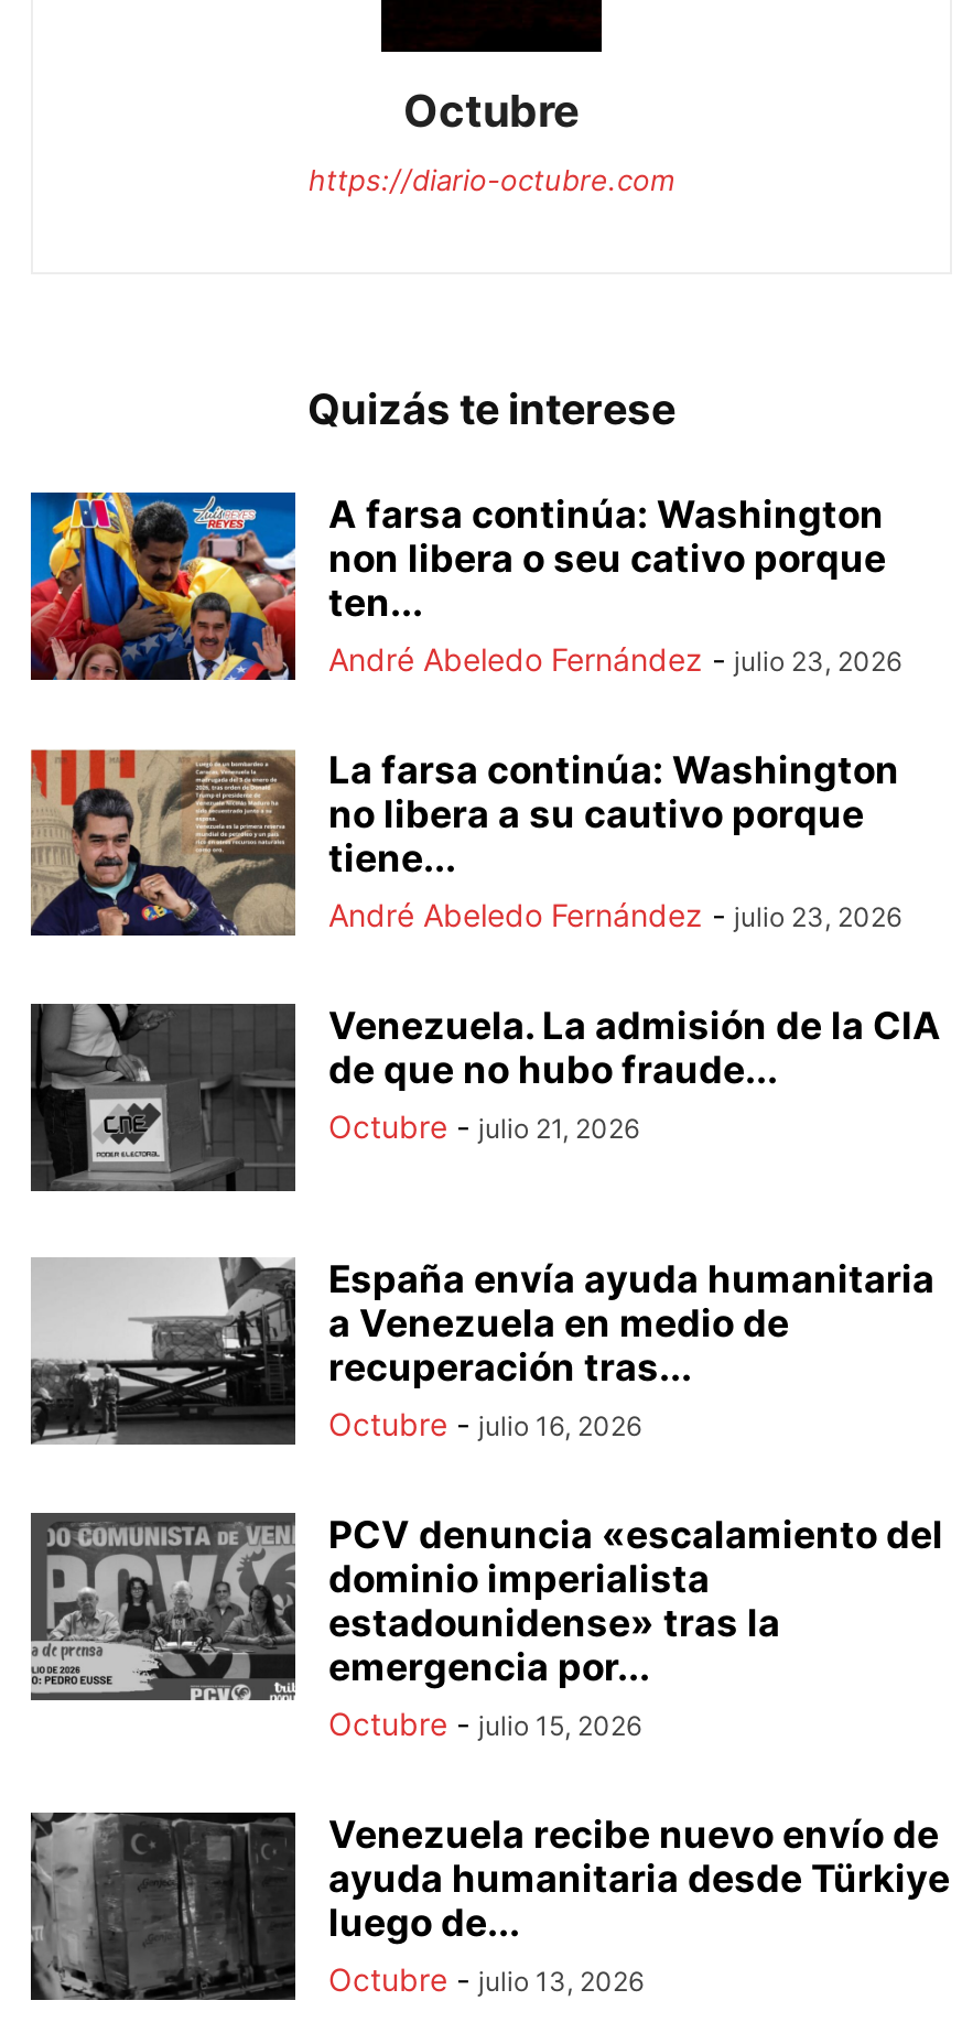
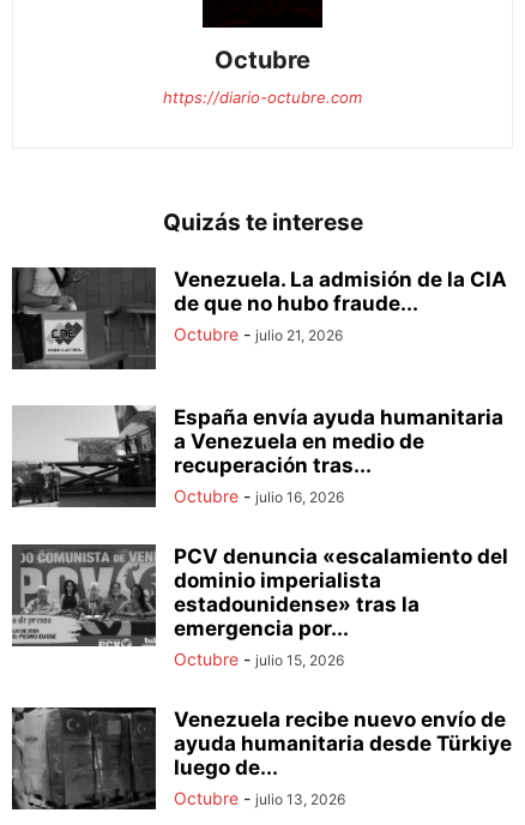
[29,489,901,933] [image] | A farsa continúa: Washington | non libera o seu cativo porque | ten... | André Abeledo Fernández - julio 23, 2026 | La farsa continúa: Washington | no libera a su cautivo porque | tiene... | André Abeledo Fernández - julio 23, 2026 -> none
[31,747,295,939] [image] -> none

